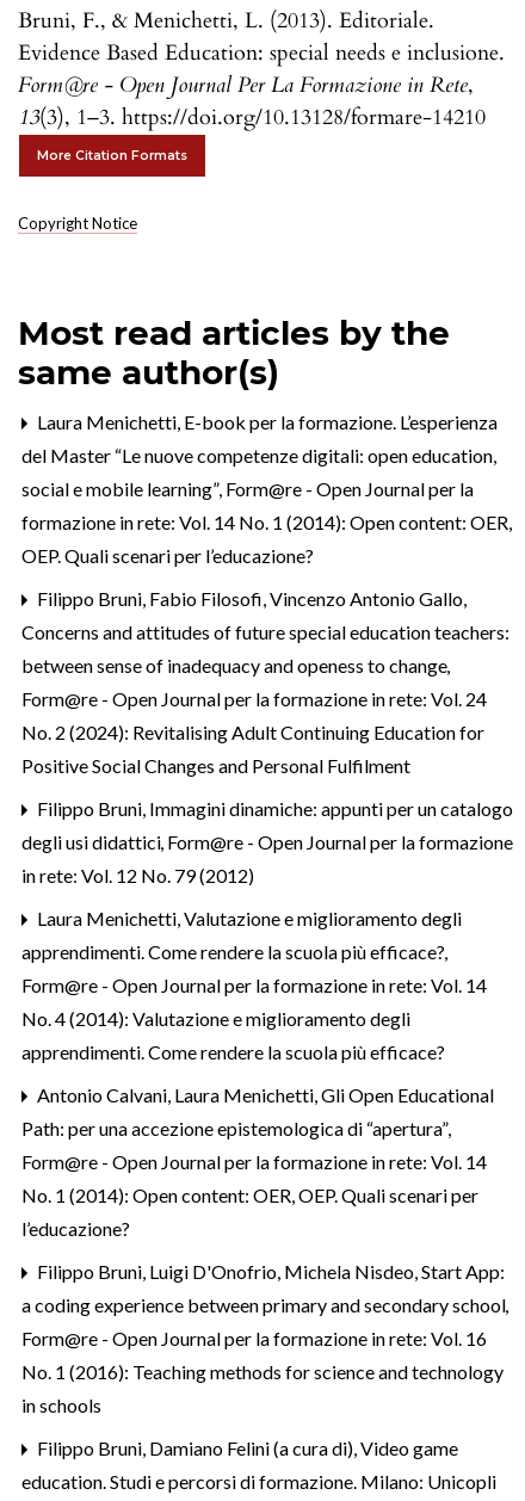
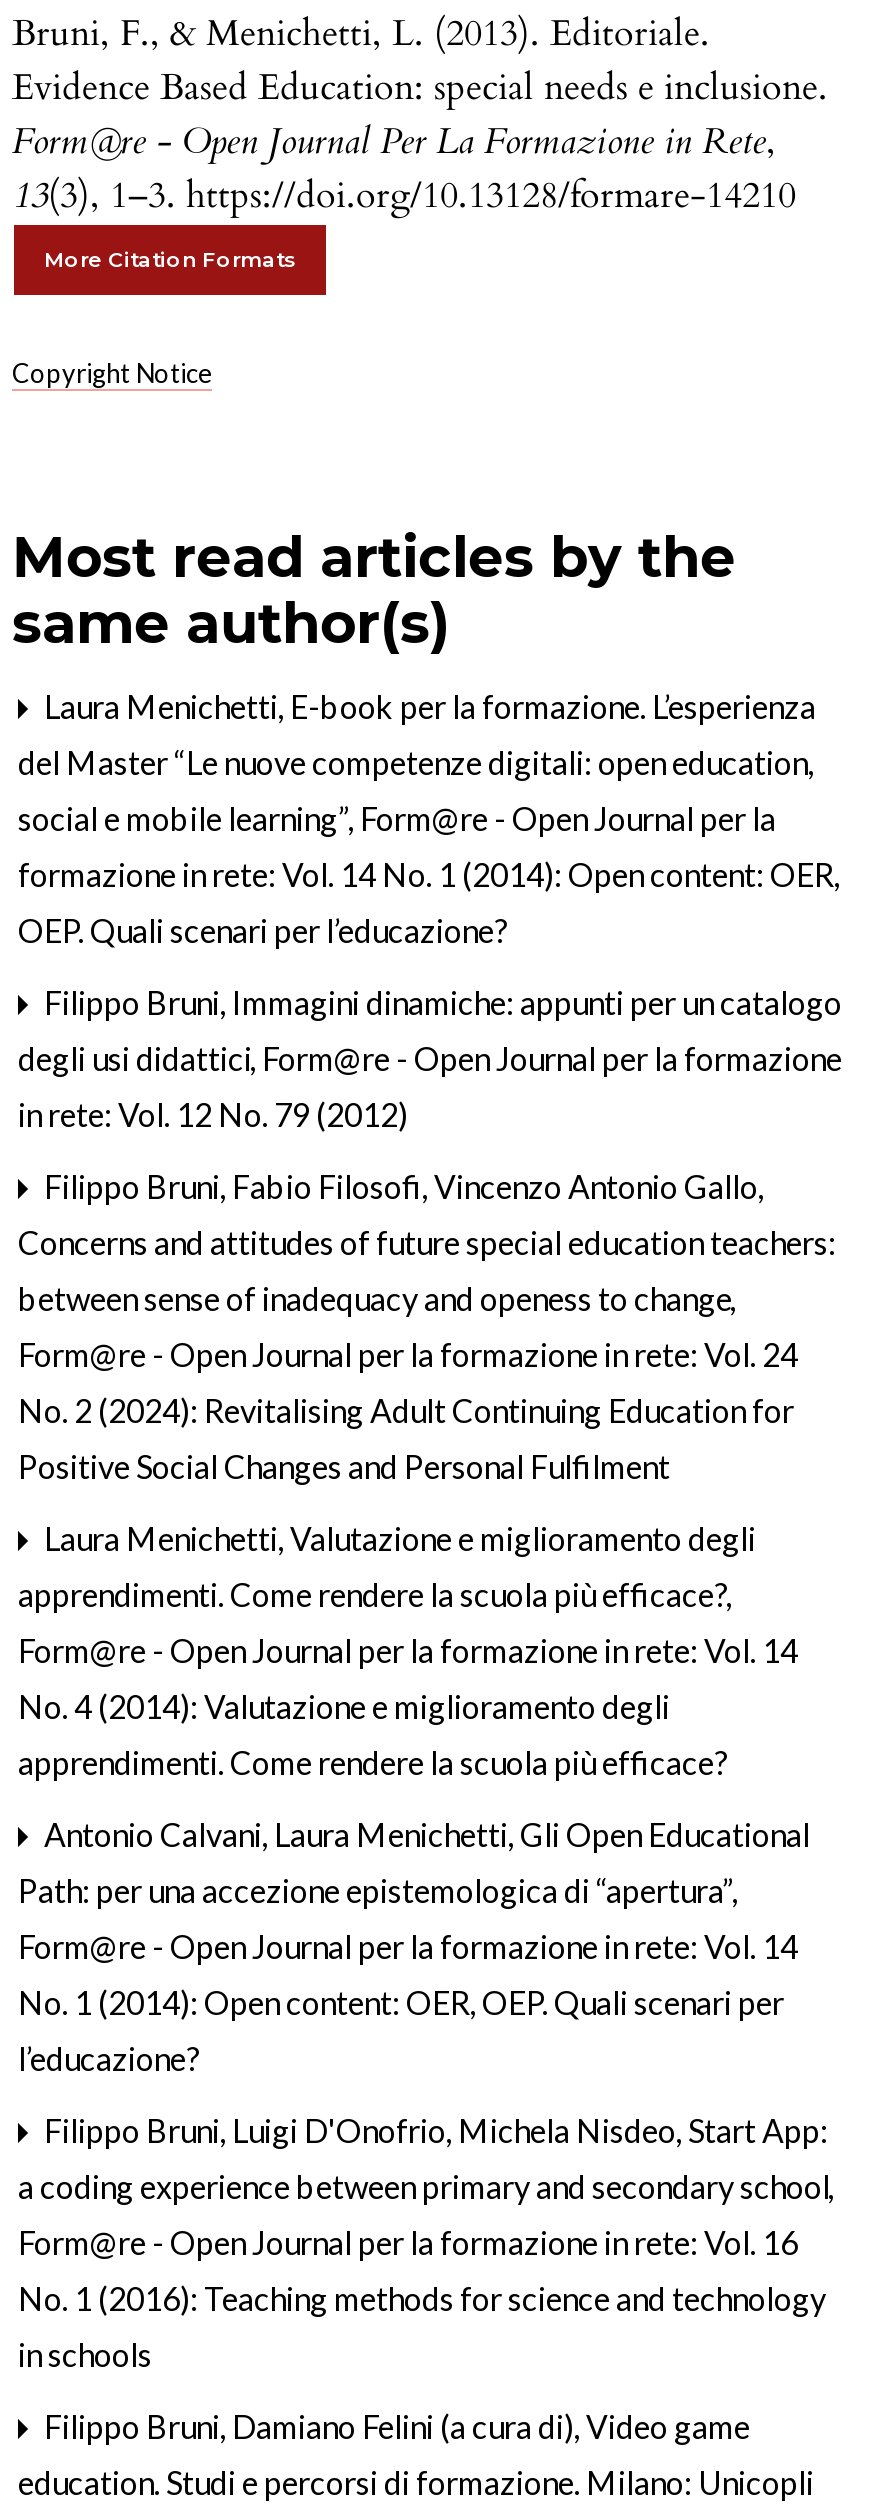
moved [21,587,509,777] -> [18,1167,836,1485]: Filippo Bruni, Fabio Filosofi, Vincenzo Antonio Gallo, | Concerns and attitudes of future special education teachers: | between sense of inadequacy and openess to change | Form@re - Open Journal per la formazione in rete: Vol. 24 | No. 2 (2024): Revitalising Adult Continuing Education for | Positive Social Changes and Personal Fulfilment
moved [21,797,513,886] -> [18,983,842,1133]: Filippo Bruni, Immagini dinamiche: appunti per un catalogo | degli usi didattici | , Form@re - Open Journal per la formazione | in rete: Vol. 12 No. 79 (2012)

